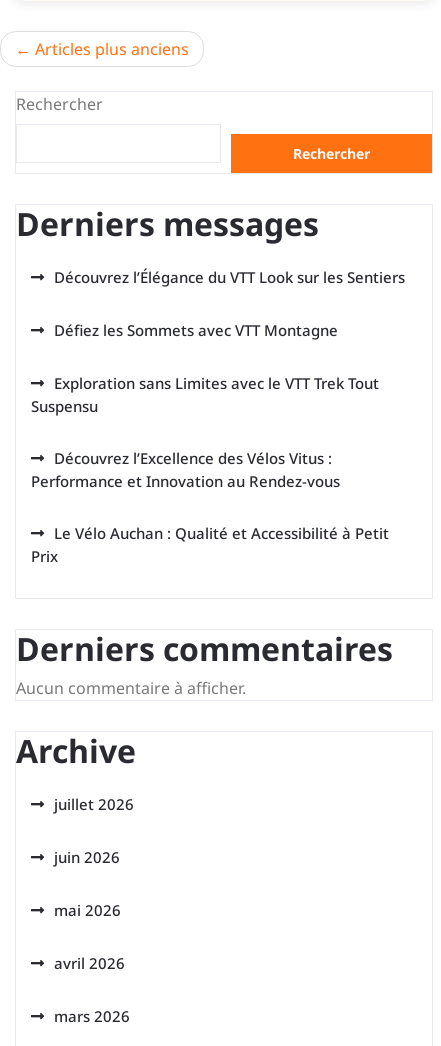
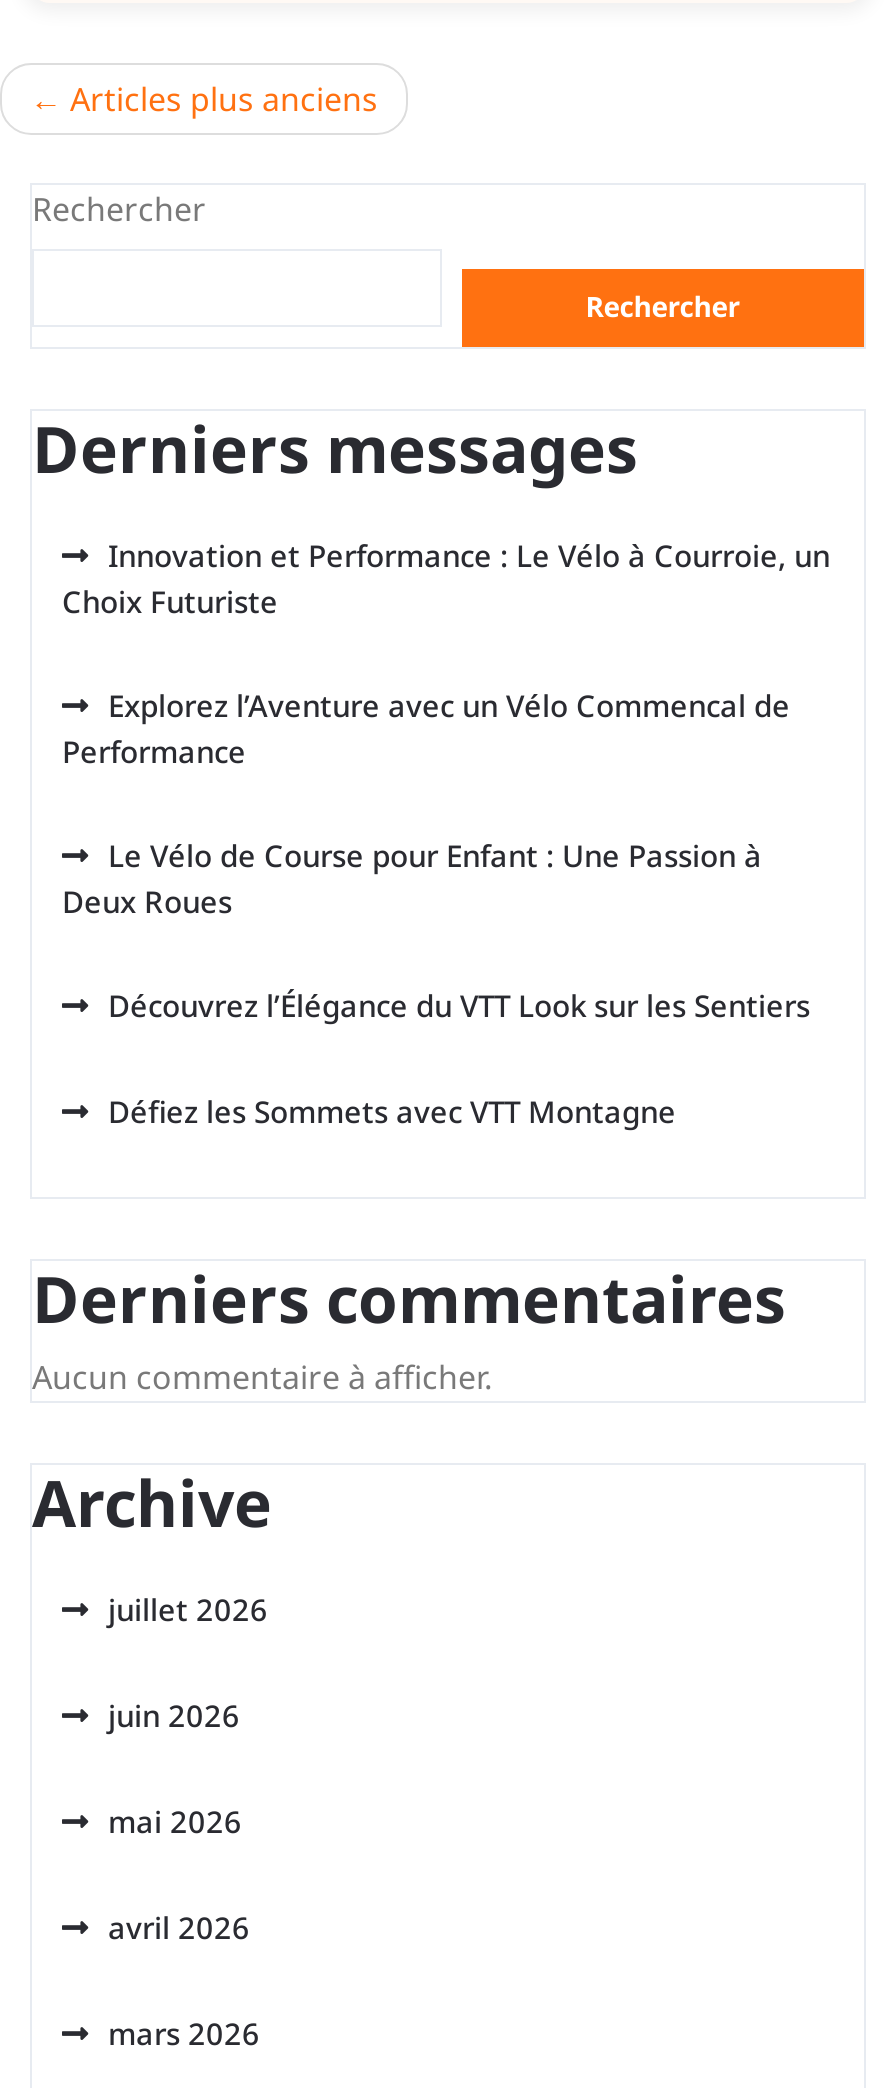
none -> [62,534,830,920] Innovation et Performance : Le Vélo à Courroie, un | Choix Futuriste | Explorez l’Aventure avec un Vélo Commencal de | Performance | Le Vélo de Course pour Enfant : Une Passion à | Deux Roues
moved [54,267,405,340] -> [108,984,810,1130]: Découvrez l’Élégance du VTT Look sur les Sentiers | Défiez les Sommets avec VTT Montagne
[31,373,389,566] Exploration sans Limites avec le VTT Trek Tout | Suspensu | Découvrez l’Excellence des Vélos Vitus : | Performance et Innovation au Rendez-vous | Le Vélo Auchan : Qualité et Accessibilité à Petit | Prix -> none

